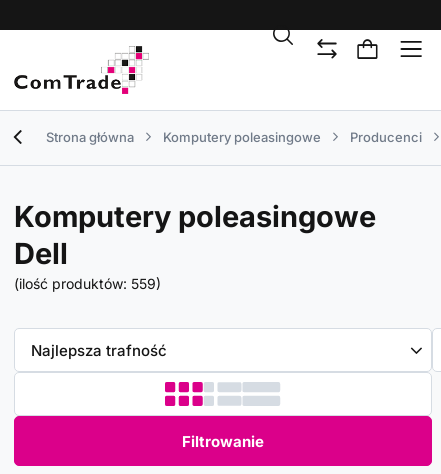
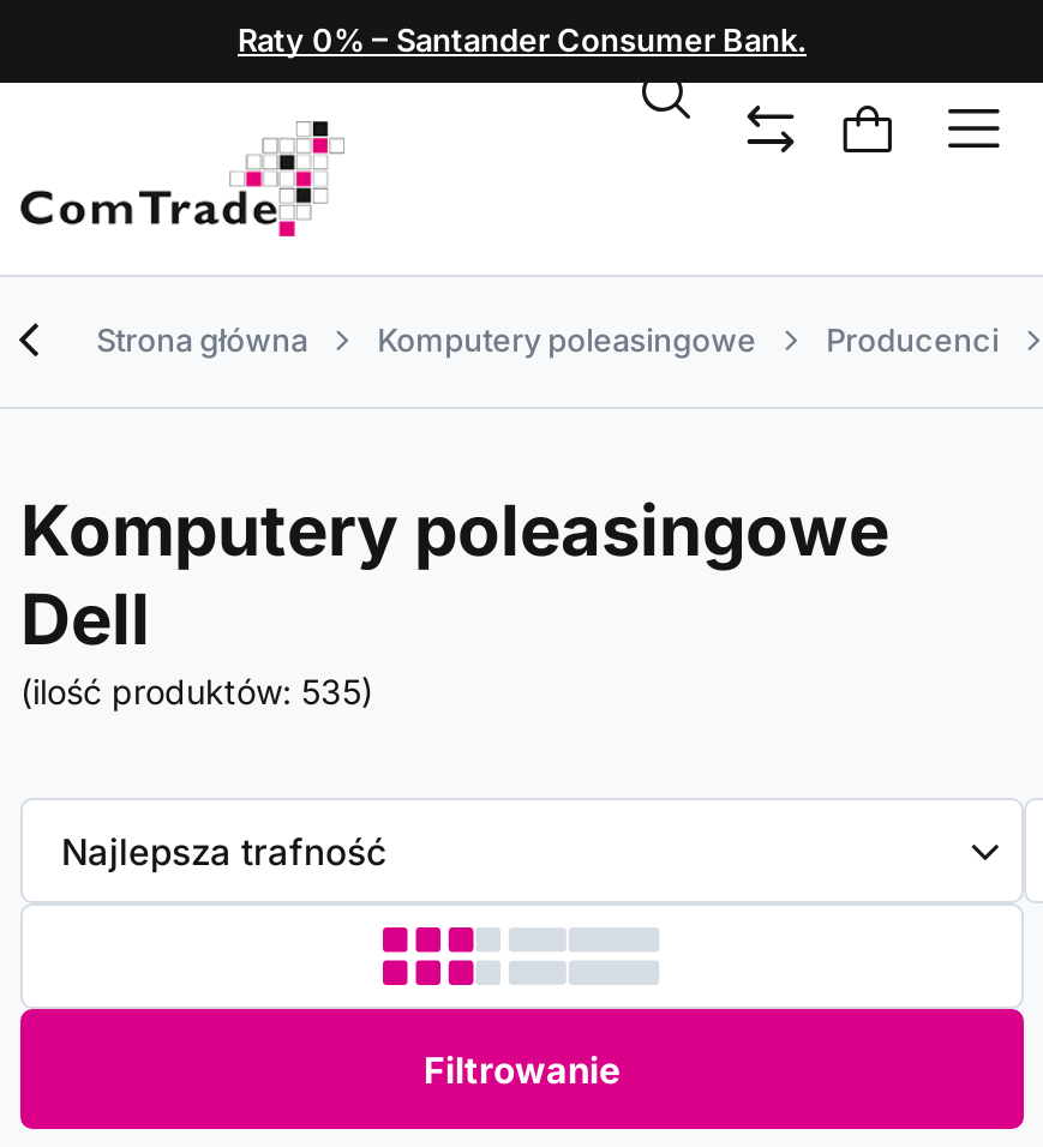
none -> [238,20,807,59] Raty 0% – Santander Consumer Bank.
[14,275,161,292] (ilość produktów: 559) -> [20,671,373,711] (ilość produktów: 535)

